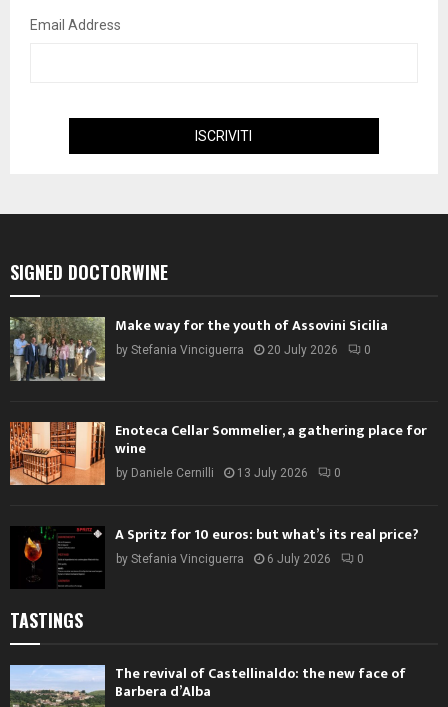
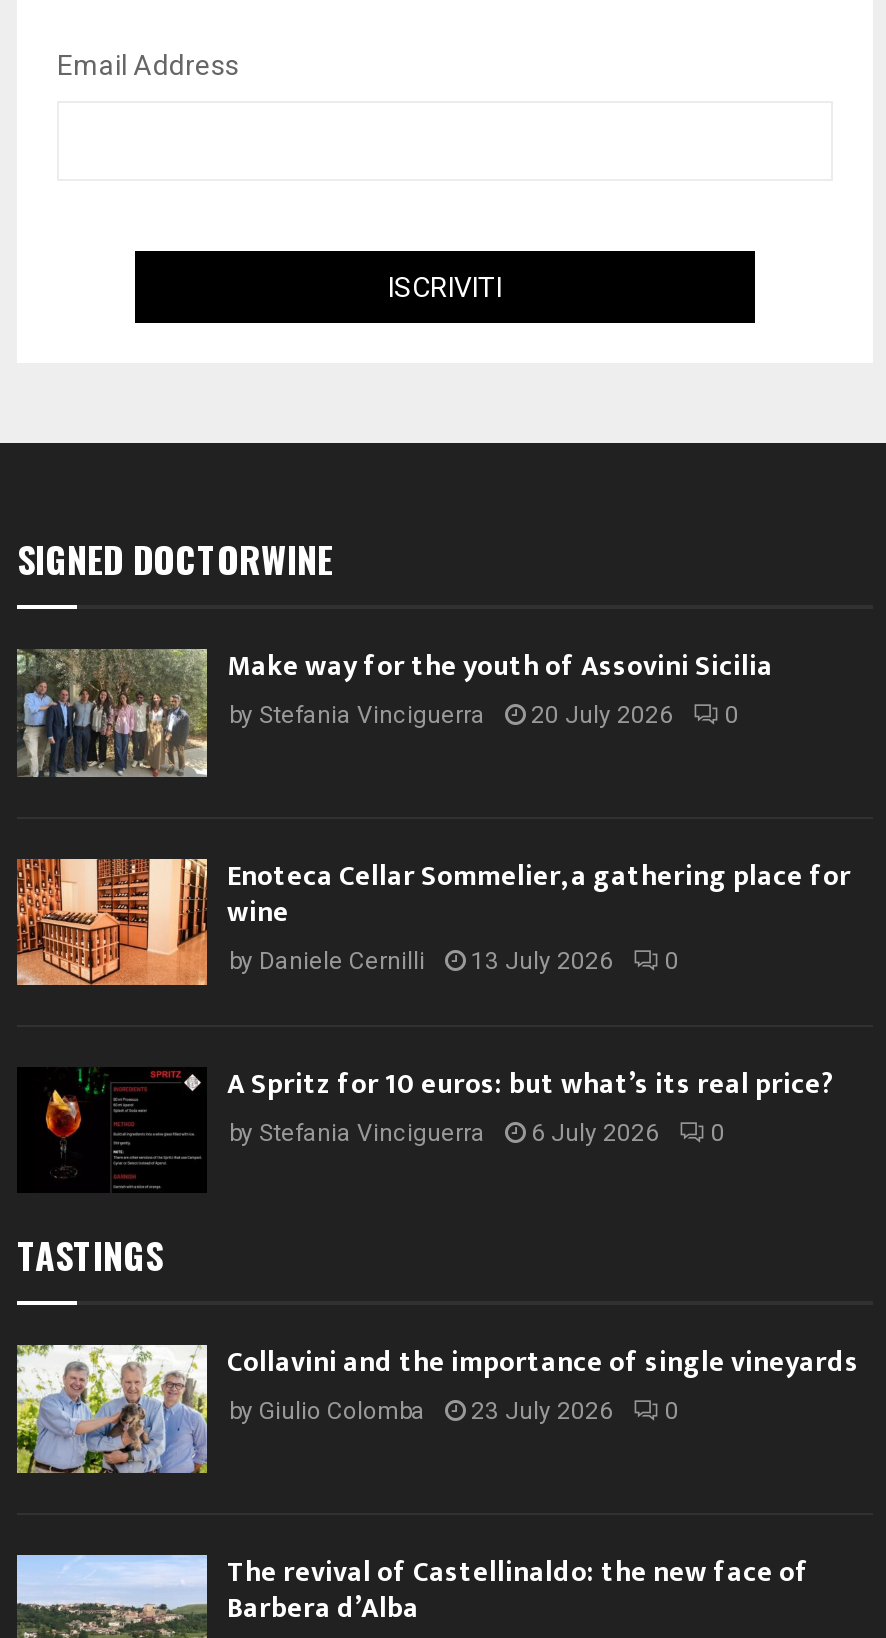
none -> [15,1340,859,1475] [image] | Collavini and the importance of single vineyards | by Giulio Colomba | 23 July 2026 | 0

